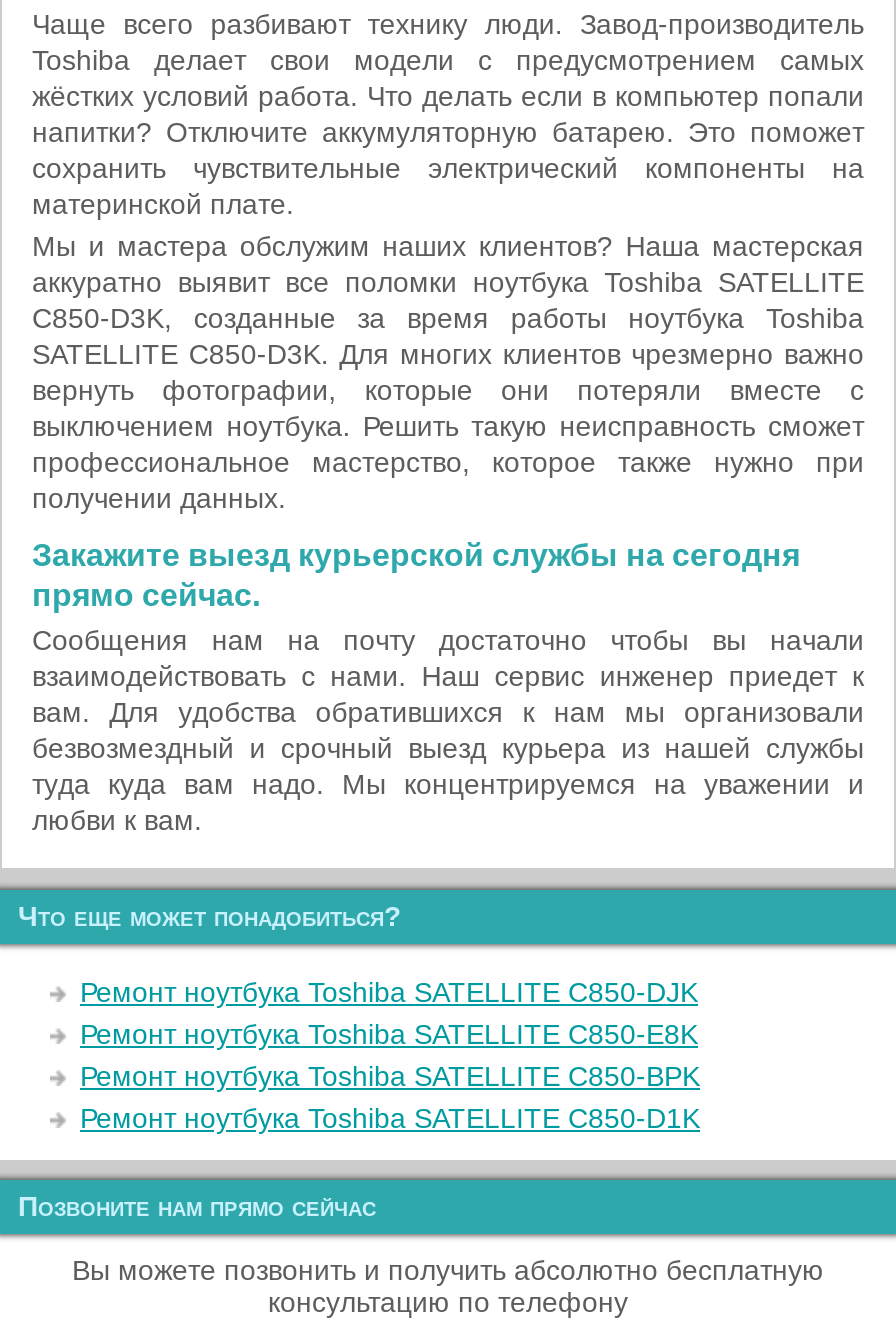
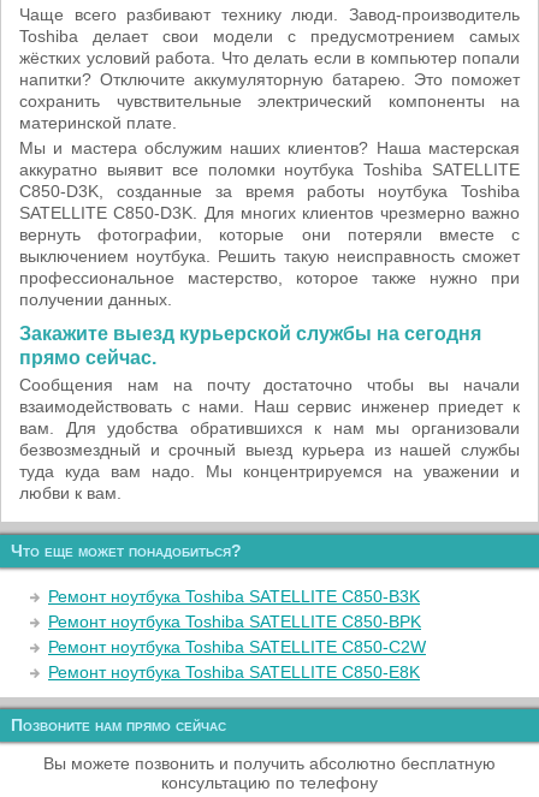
[80,976,698,1008] Ремонт ноутбука Toshiba SATELLITE C850-DJK -> [48,587,420,606] Ремонт ноутбука Toshiba SATELLITE C850-B3K
moved [80,1018,698,1050] -> [48,662,420,682]: Ремонт ноутбука Toshiba SATELLITE C850-E8K
moved [80,1060,700,1092] -> [48,612,421,631]: Ремонт ноутбука Toshiba SATELLITE C850-BPK
[80,1102,700,1134] Ремонт ноутбука Toshiba SATELLITE C850-D1K -> [48,637,426,656] Ремонт ноутбука Toshiba SATELLITE C850-C2W

